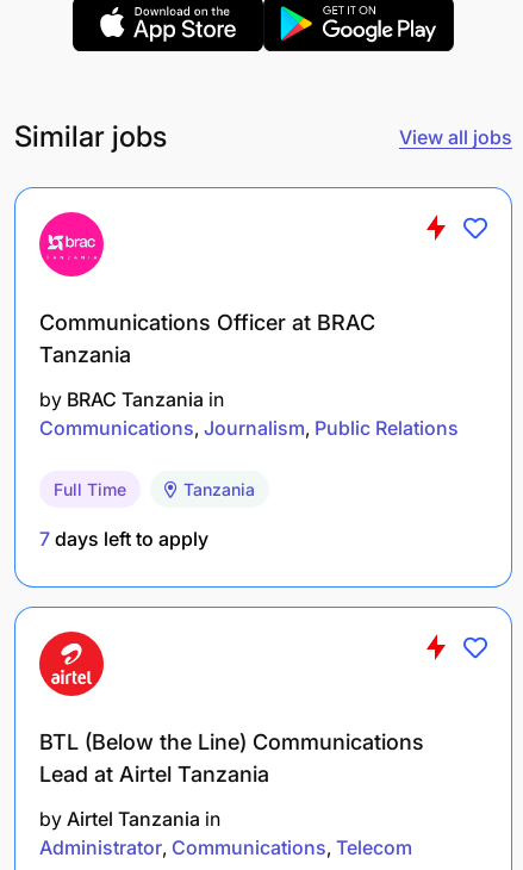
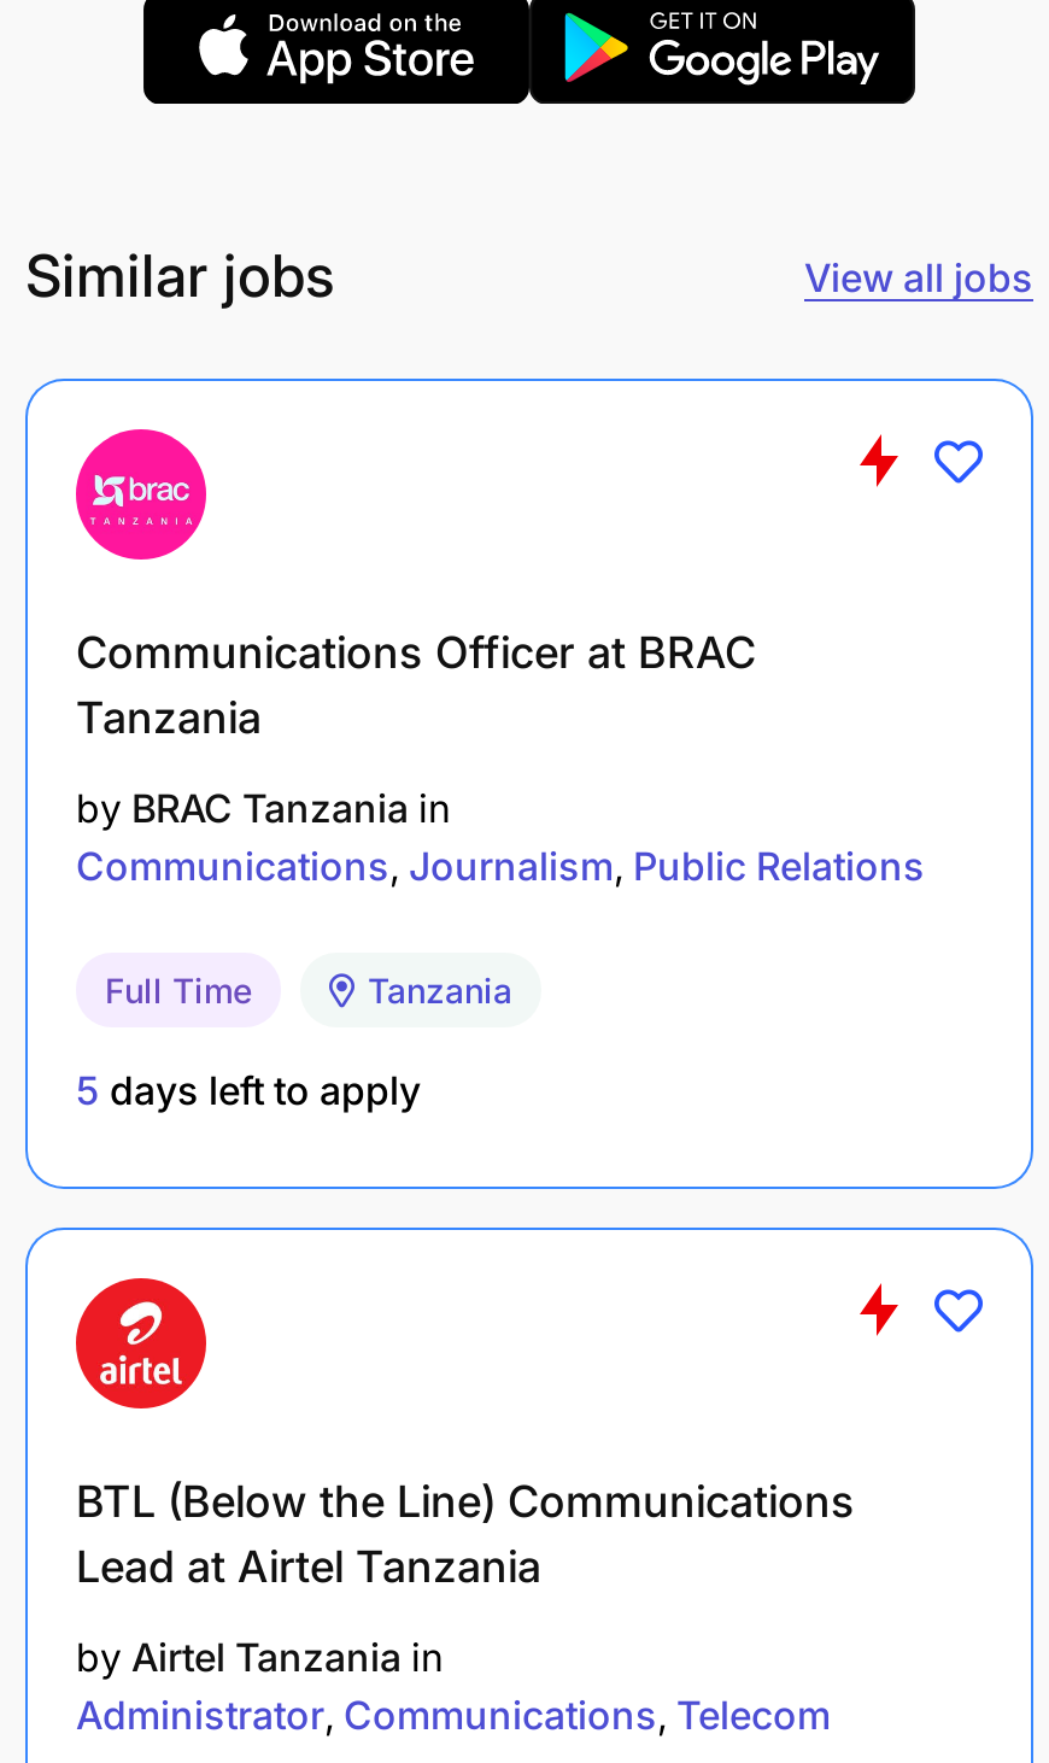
[39,526,208,550] 7 days left to apply -> [76,1065,421,1114] 5 days left to apply

